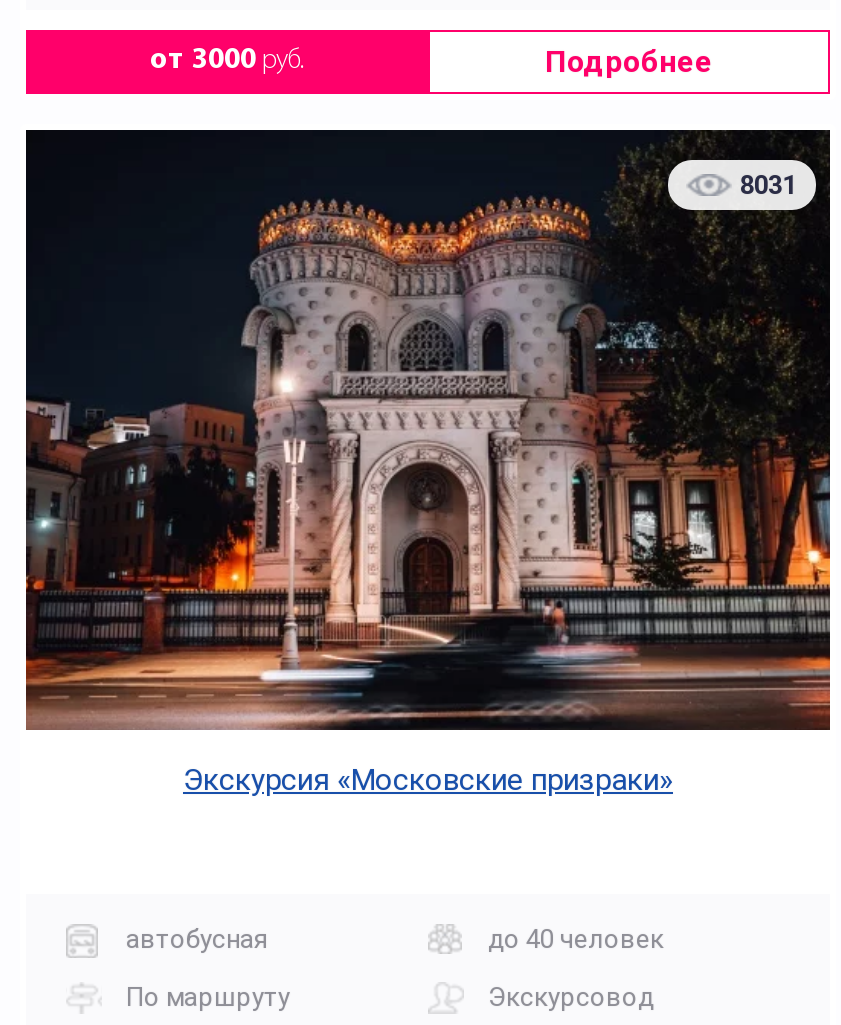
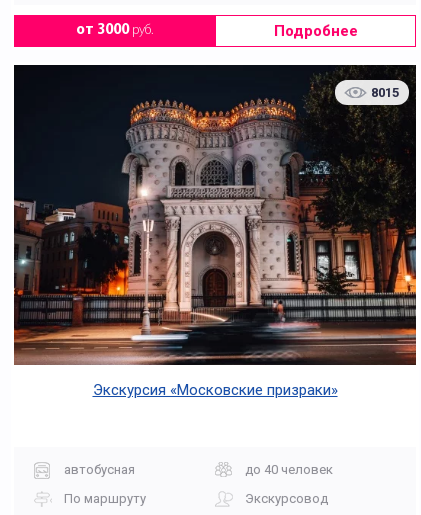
[740,170,796,200] 8031 -> [371,85,399,100] 8015

